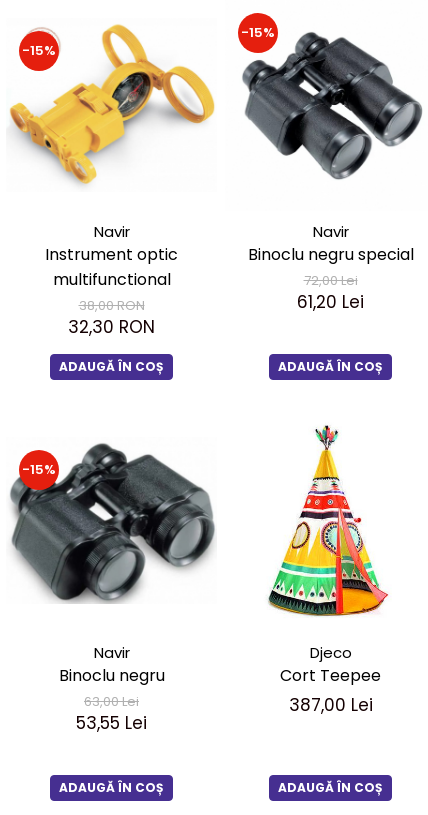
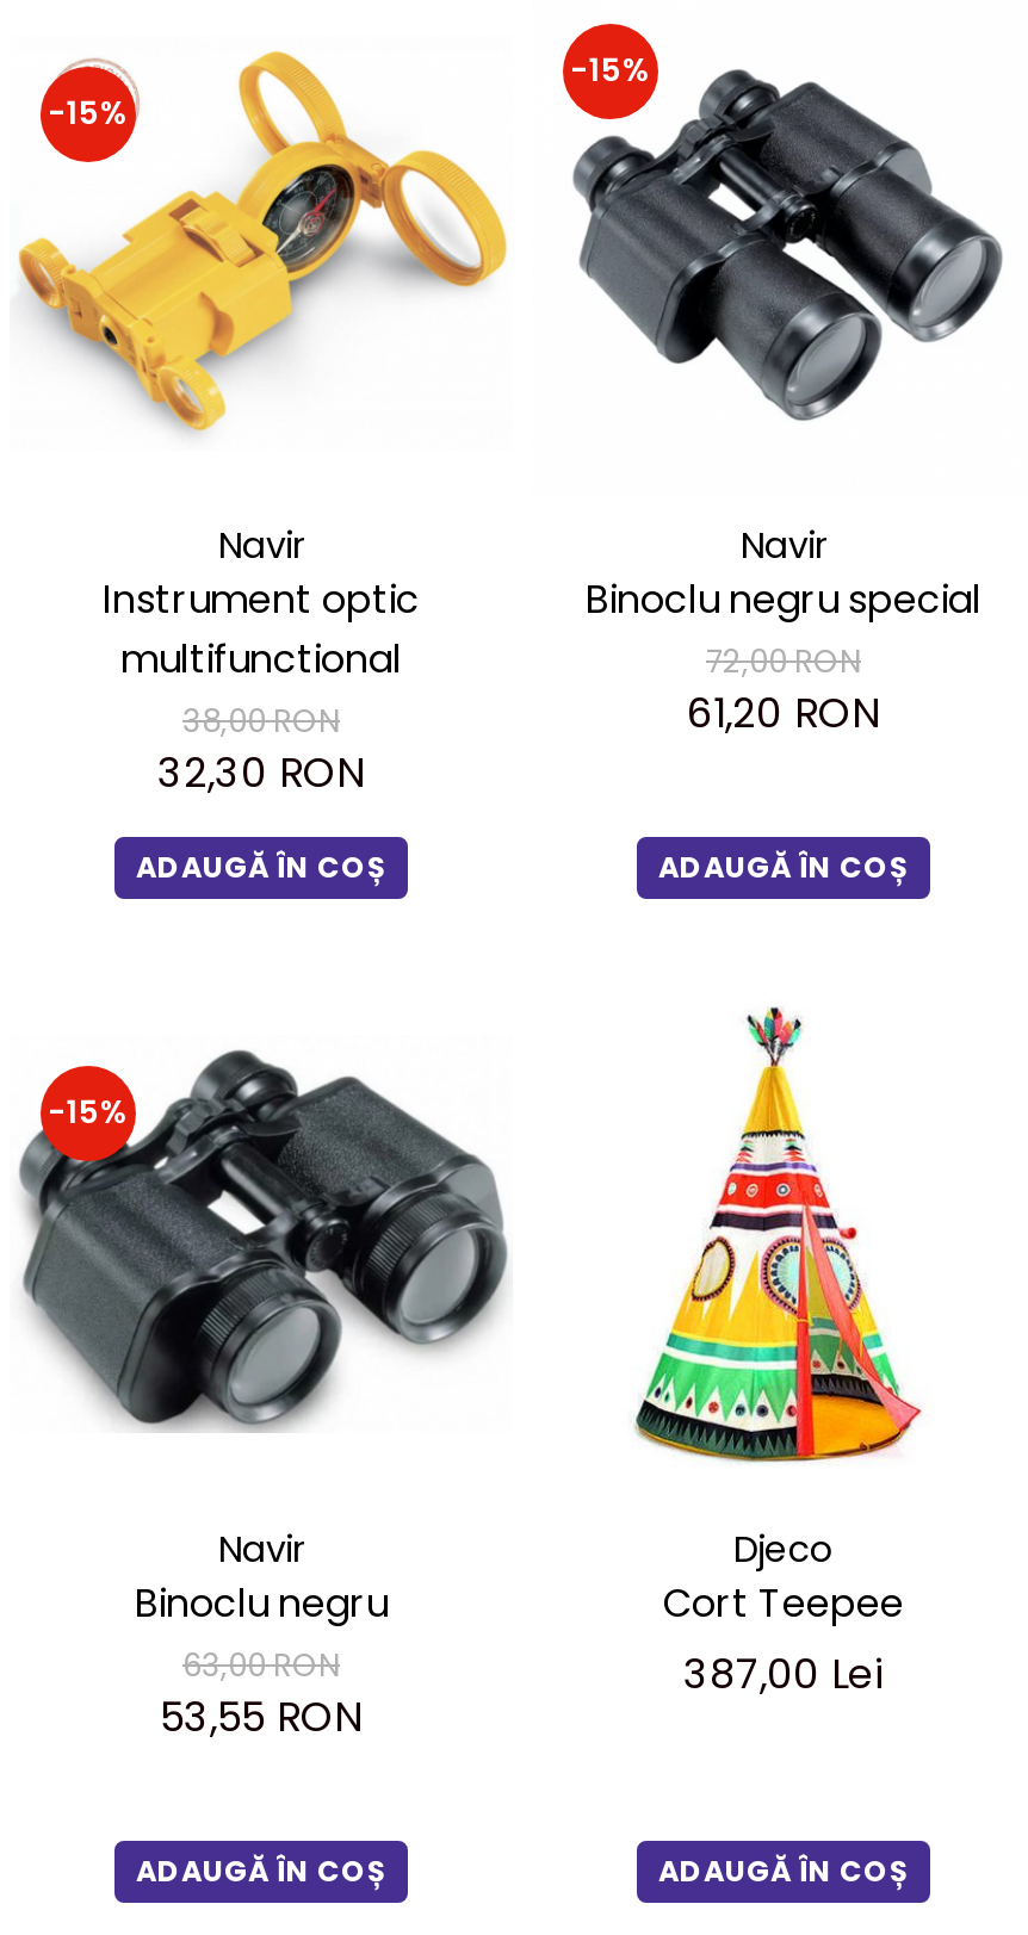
[297,271,364,314] 72,00 Lei | 61,20 Lei -> [687,638,880,741] 72,00 RON | 61,20 RON
[76,692,147,735] 63,00 Lei | 53,55 Lei -> [160,1642,363,1745] 63,00 RON | 53,55 RON

